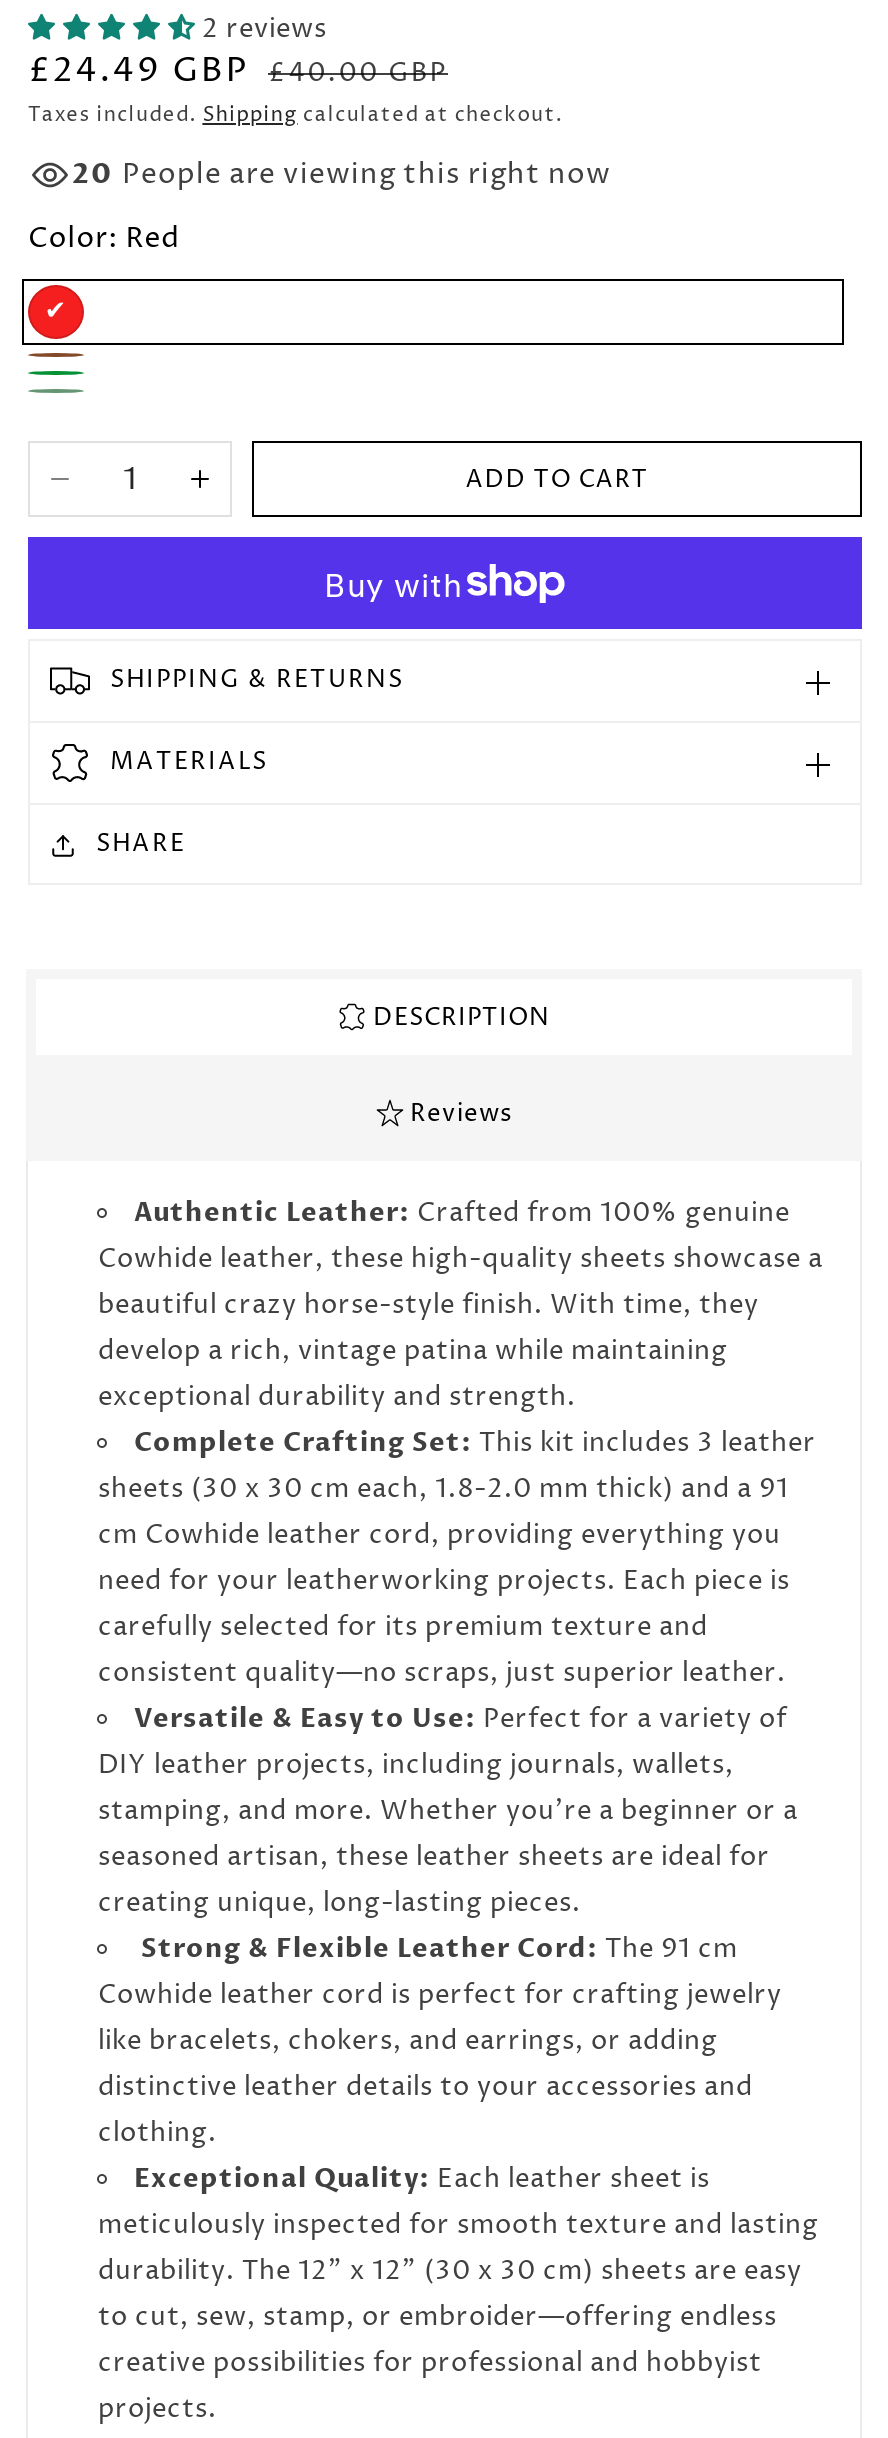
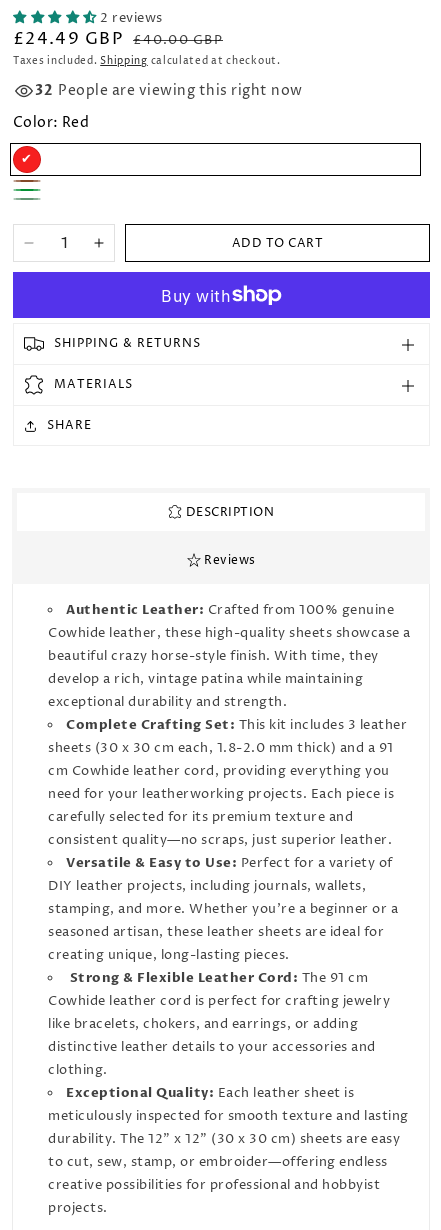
[72,155,611,193] 20 People are viewing this right now -> [35,81,302,100] 32 People are viewing this right now

